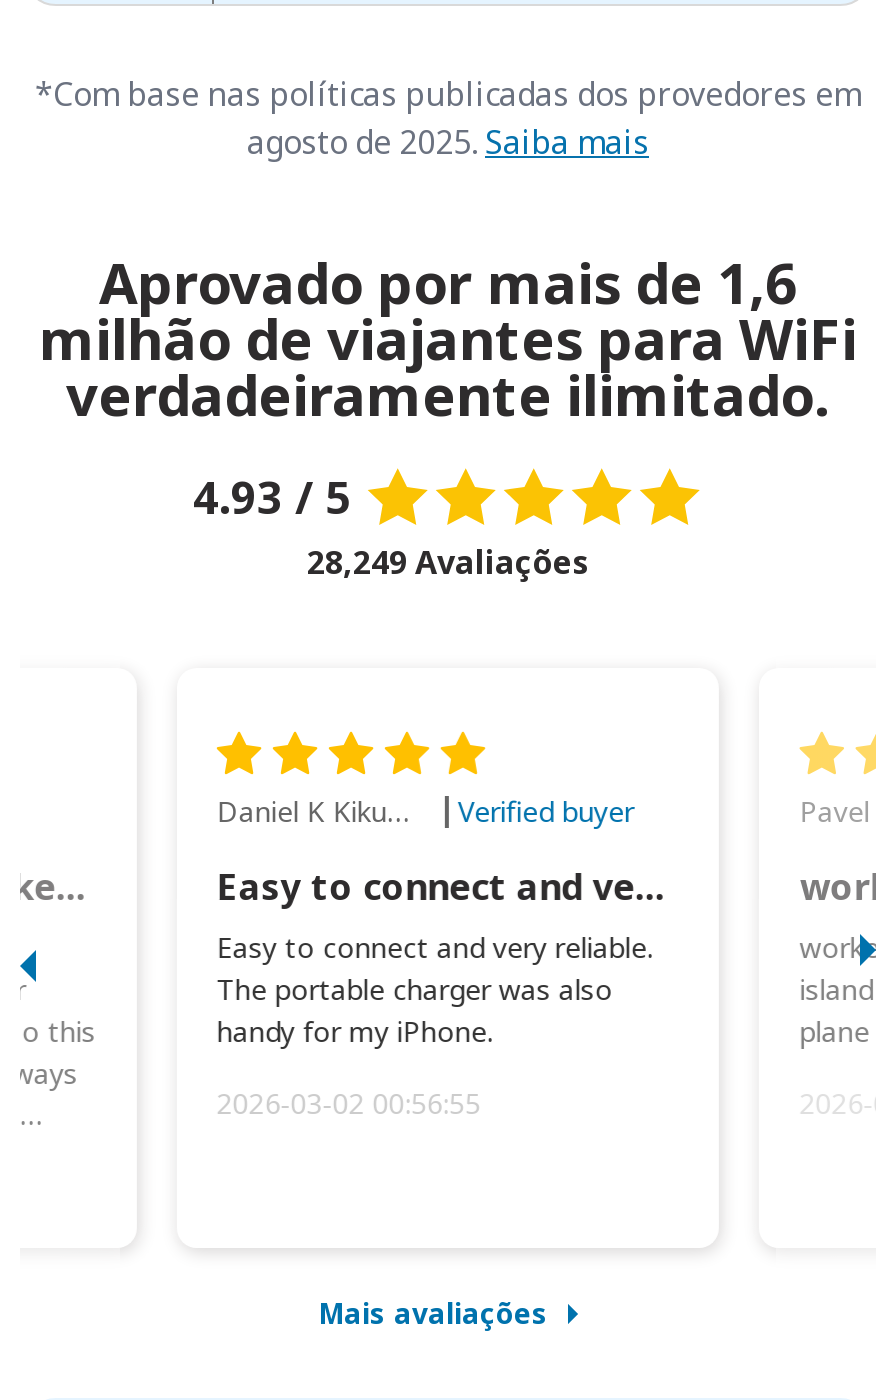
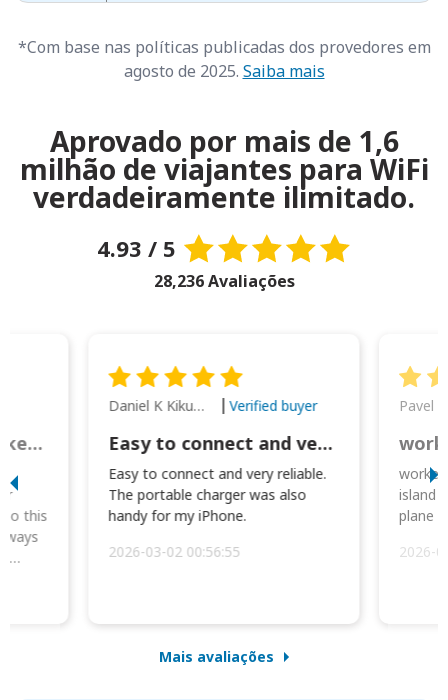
[307,540,589,584] 28,249 Avaliações -> [153,270,294,292] 28,236 Avaliações

